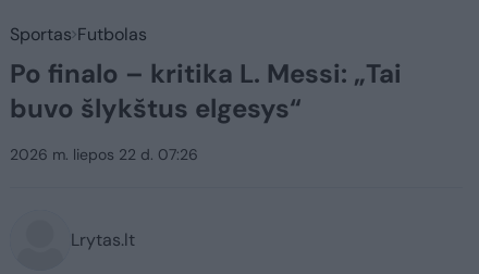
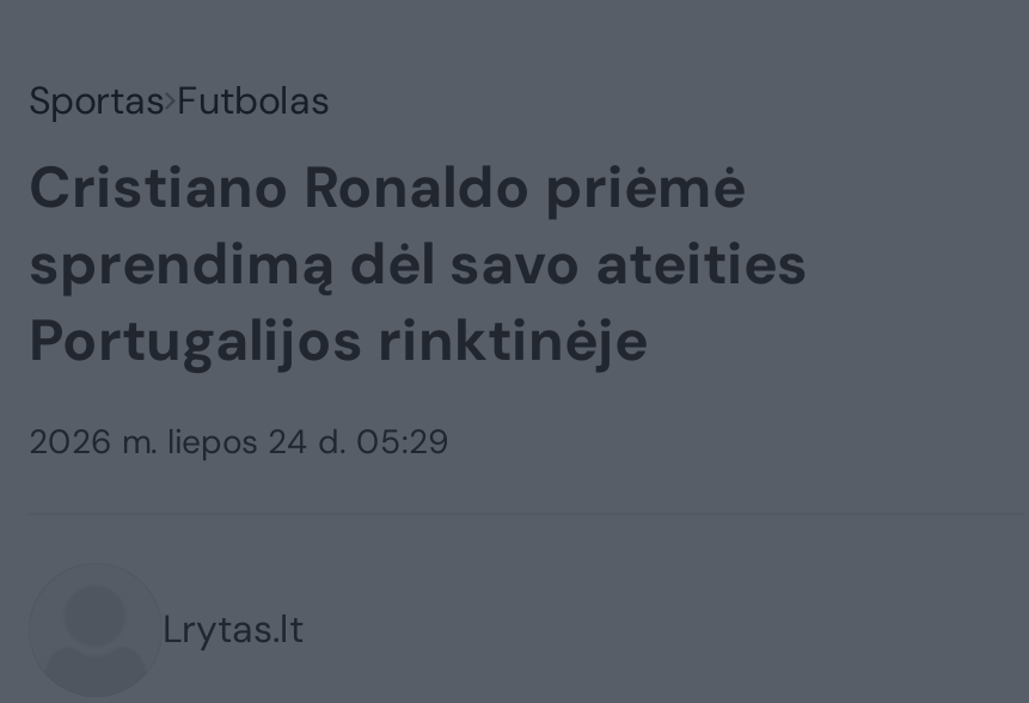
[10,57,402,125] Po finalo – kritika L. Messi: „Tai | buvo šlykštus elgesys“ -> [29,150,808,377] Cristiano Ronaldo priėmė | sprendimą dėl savo ateities | Portugalijos rinktinėje
[10,145,198,164] 2026 m. liepos 22 d. 07:26 -> [29,420,449,463] 2026 m. liepos 24 d. 05:29

